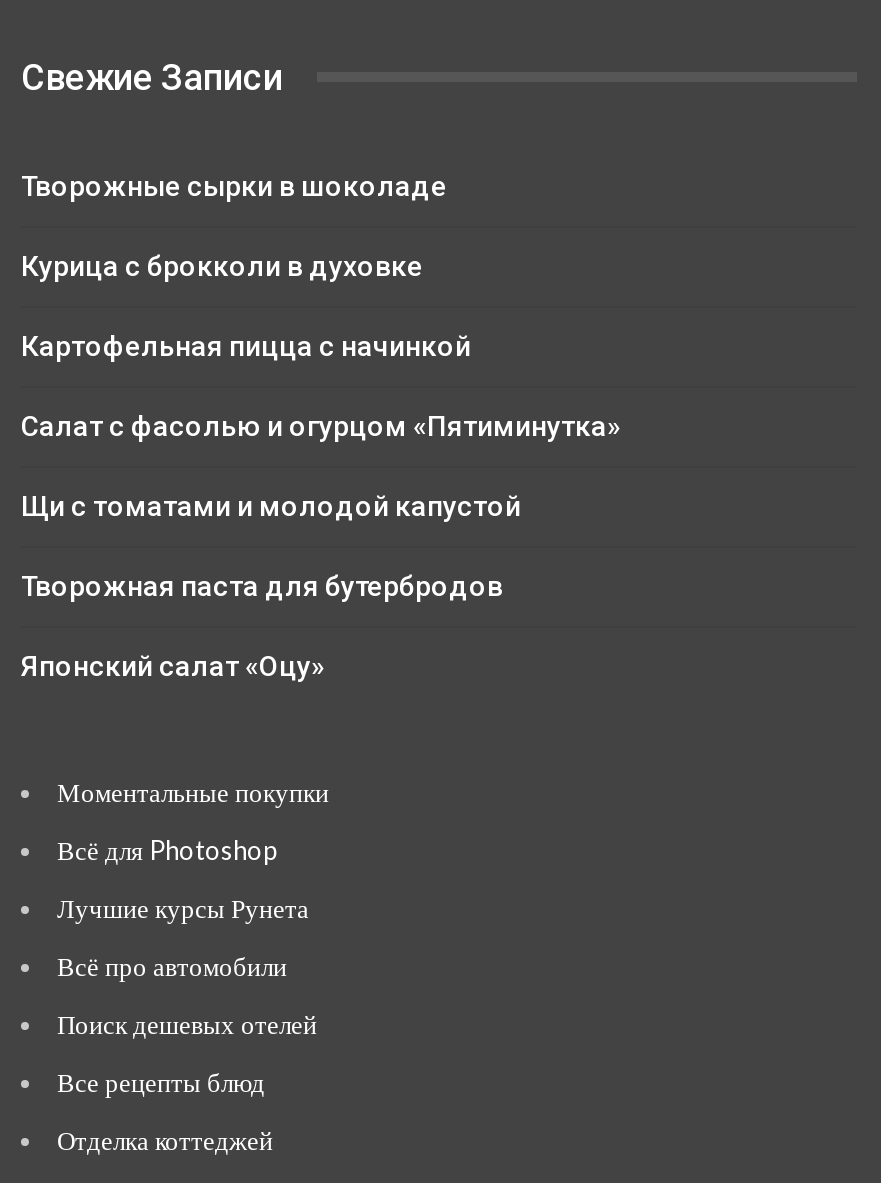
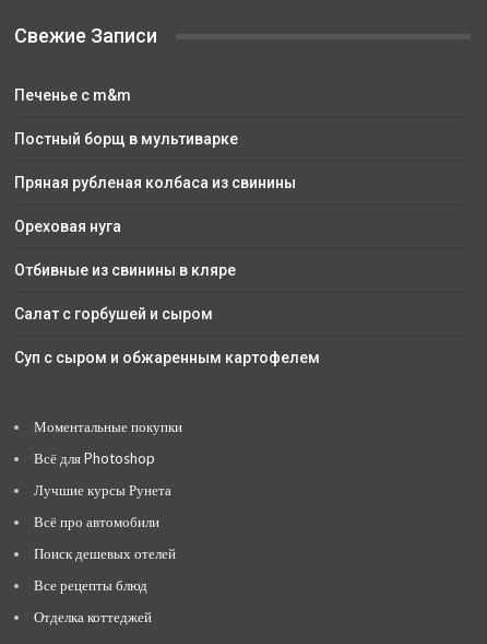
[21,170,447,202] Творожные сырки в шоколаде -> [14,87,131,104] Печенье с m&m
[21,250,423,282] Курица с брокколи в духовке -> [14,131,238,148] Постный борщ в мультиварке
[21,330,471,362] Картофельная пицца с начинкой -> [14,174,296,192] Пряная рубленая колбаса из свинины
[21,410,621,442] Салат с фасолью и огурцом «Пятиминутка» -> [14,218,121,236] Ореховая нуга
[21,490,521,522] Щи с томатами и молодой капустой -> [14,262,236,279] Отбивные из свинины в кляре
[21,570,503,602] Творожная паста для бутербродов -> [14,306,213,323] Салат с горбушей и сыром
[21,650,325,682] Японский салат «Оцу» -> [14,349,320,367] Суп с сыром и обжаренным картофелем

